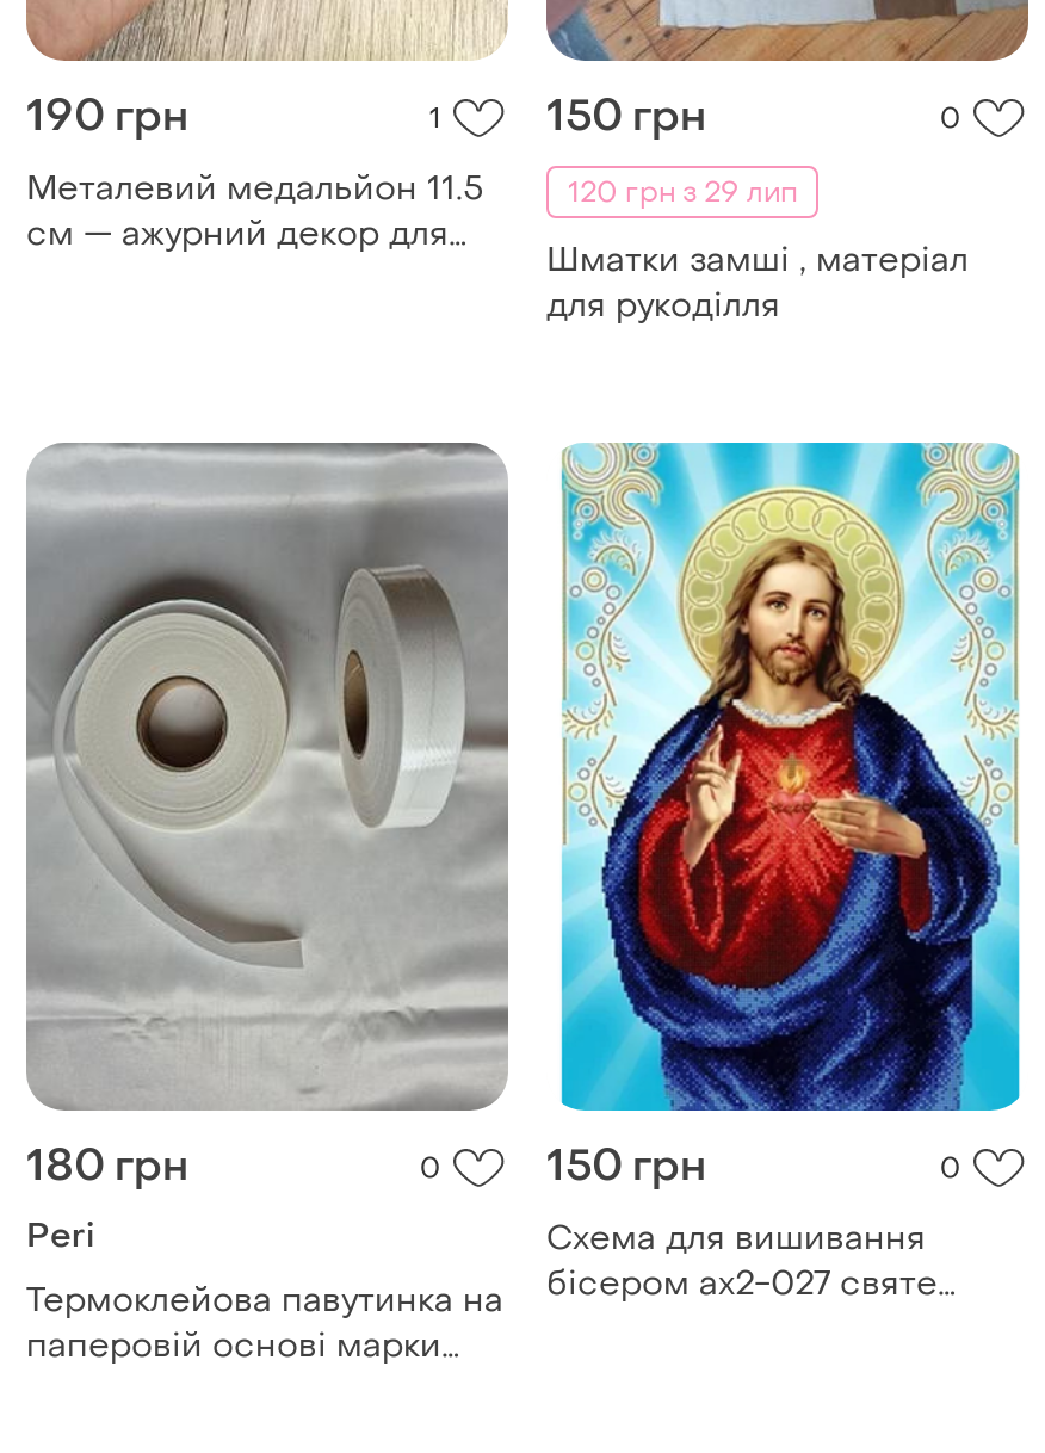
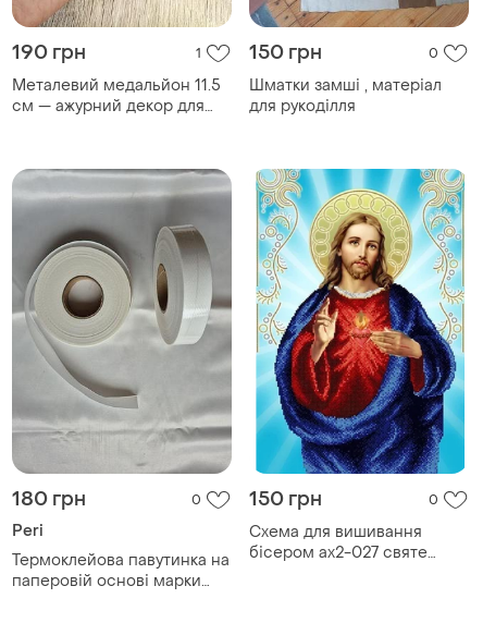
[568,172,797,210] 120 грн з 29 лип -> none

